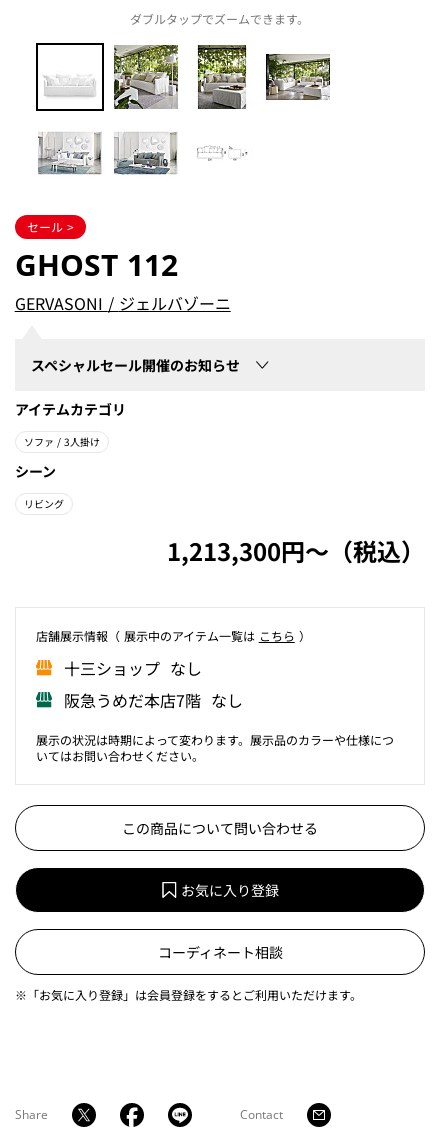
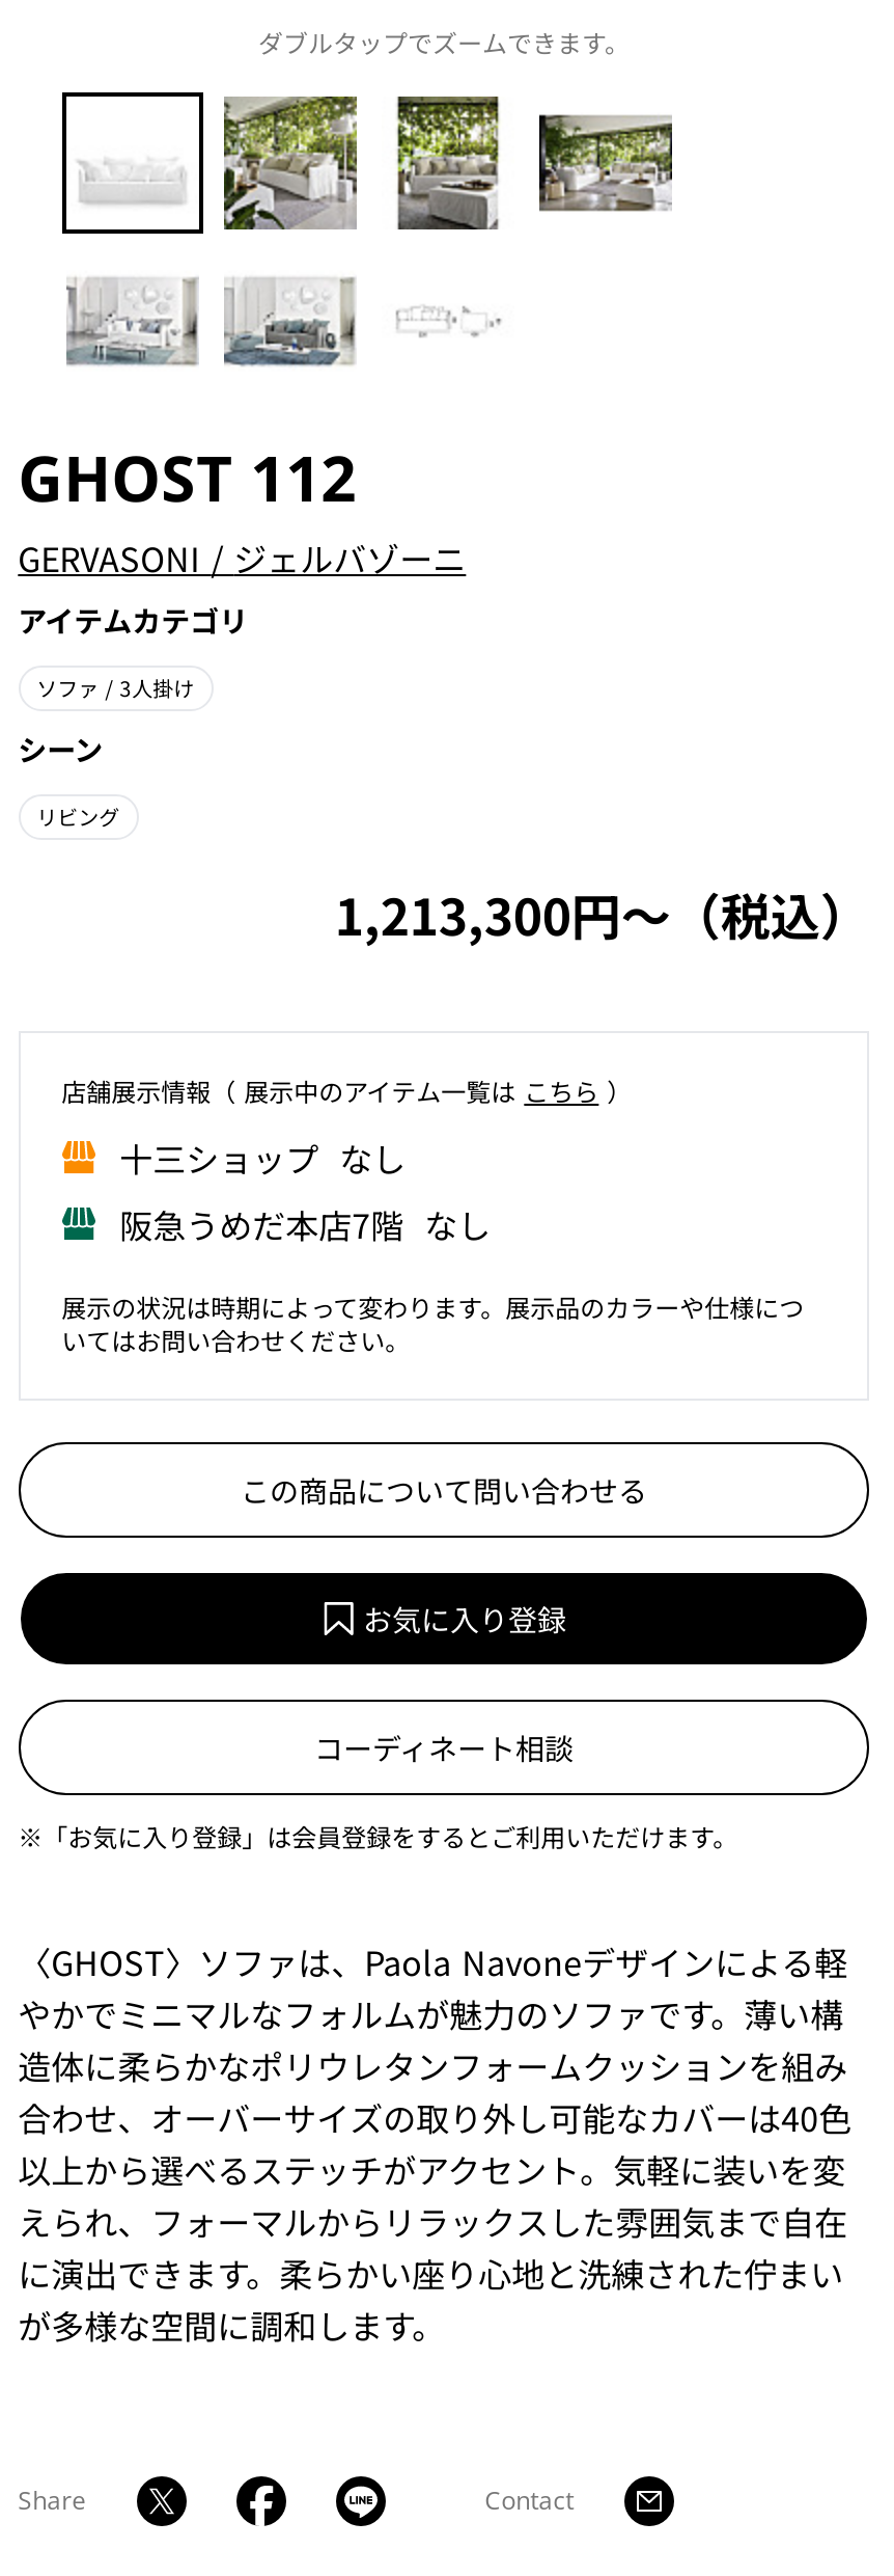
[27,218,74,235] セール > -> none
moved [15,244,231,315] -> [18,435,466,582]: GHOST 112 | GERVASONI /ジェルバゾーニ
[31,355,240,375] スペシャルセール開催のお知らせ -> none
moved [15,399,425,1003] -> [18,599,870,1853]: アイテムカテゴリ | ソファ/ 3人掛け | シーン | ... | コーディネート相談 | ※「お気に入り登録」は会員登録をするとご利用いただけます。
none -> [18,1936,852,2350] 〈GHOST〉ソファは、Paola Navoneデザインによる軽 | やかでミニマルなフォルムが魅力のソファです。薄い構 | 造体に柔らかなポリウレタンフォームクッションを組み | 合わせ、オーバーサイズの取り外し可能なカバーは40色 | 以上から選べるステッチがアクセント。気軽に装いを変 | えられ、フォーマルからリラックスした雰囲気まで自在 | に演出できます。柔らかい座り心地と洗練された佇まい | が多様な空間に調和します。

